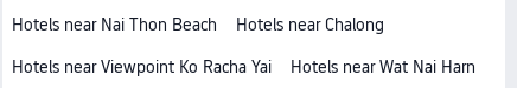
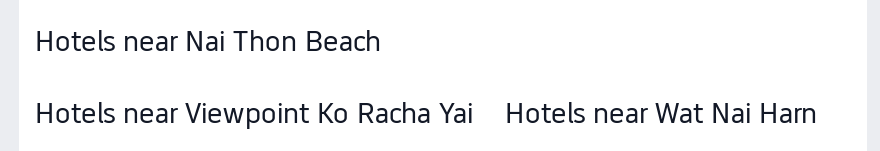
[236,15,384,34] Hotels near Chalong -> none

